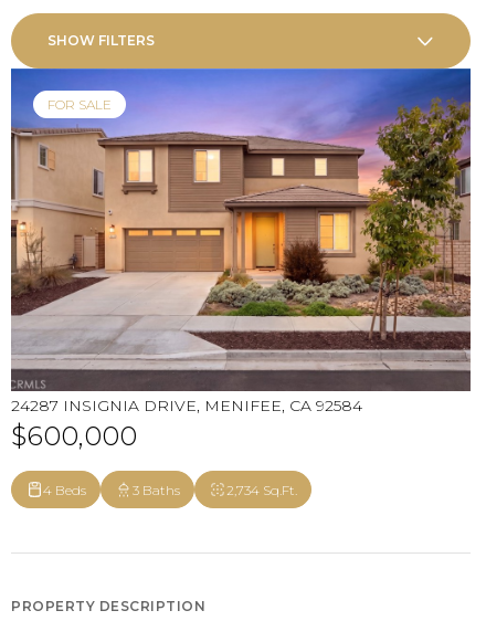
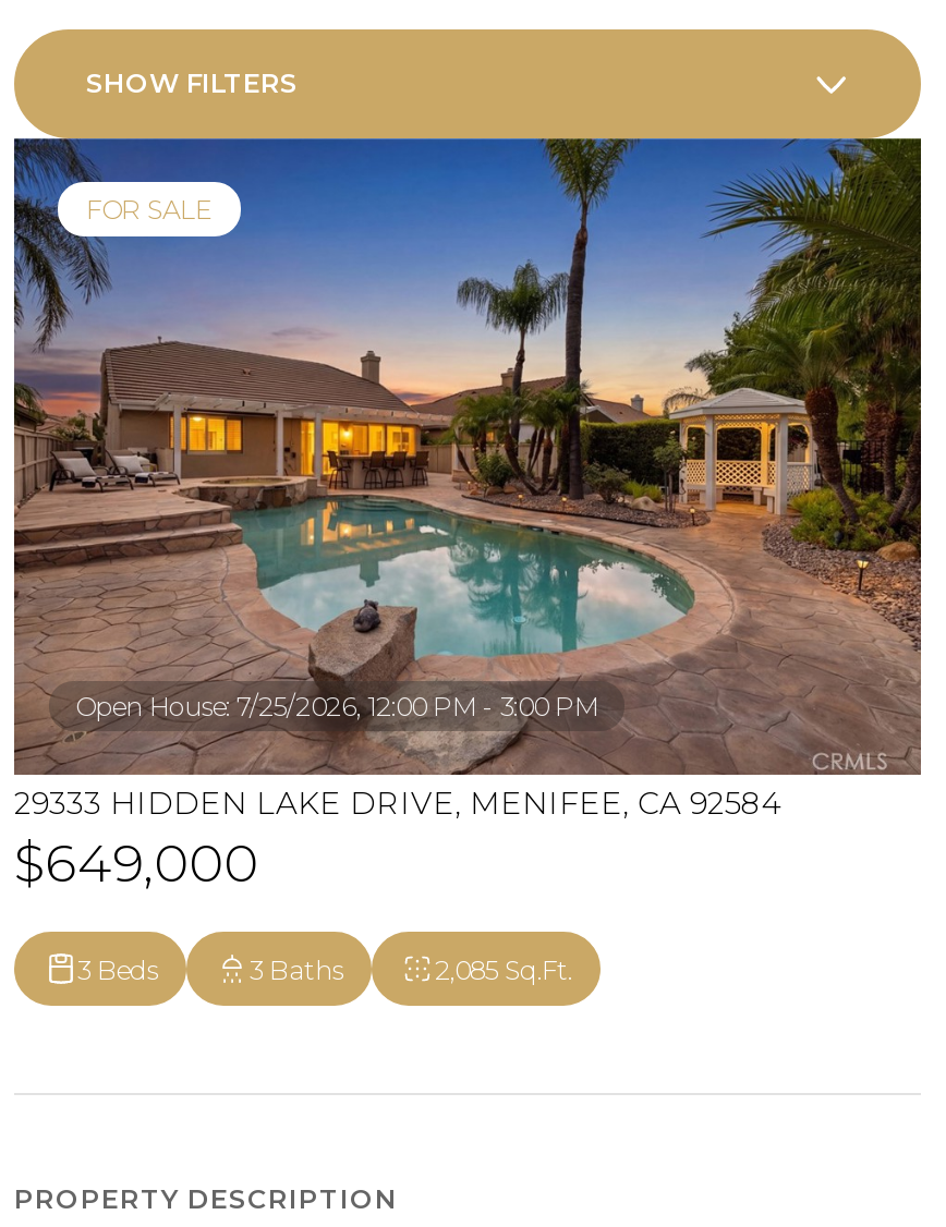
[10,67,472,498] [image] | 24287 INSIGNIA DRIVE, MENIFEE, CA 92584 | $600,000 | 4 Beds -> [12,136,923,985] [image] | Open House: 7/25/2026, 12:00 PM - 3:00 PM | 29333 HIDDEN LAKE DRIVE, MENIFEE, CA 92584 | $649,000 | 3 Beds
[226,481,297,498] 2,734 Sq.Ft. -> [435,952,572,985] 2,085 Sq.Ft.

